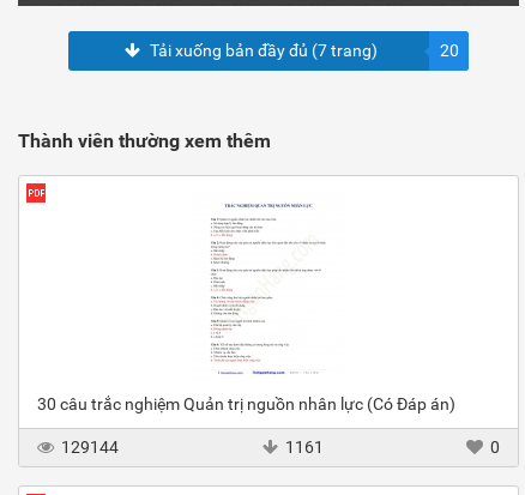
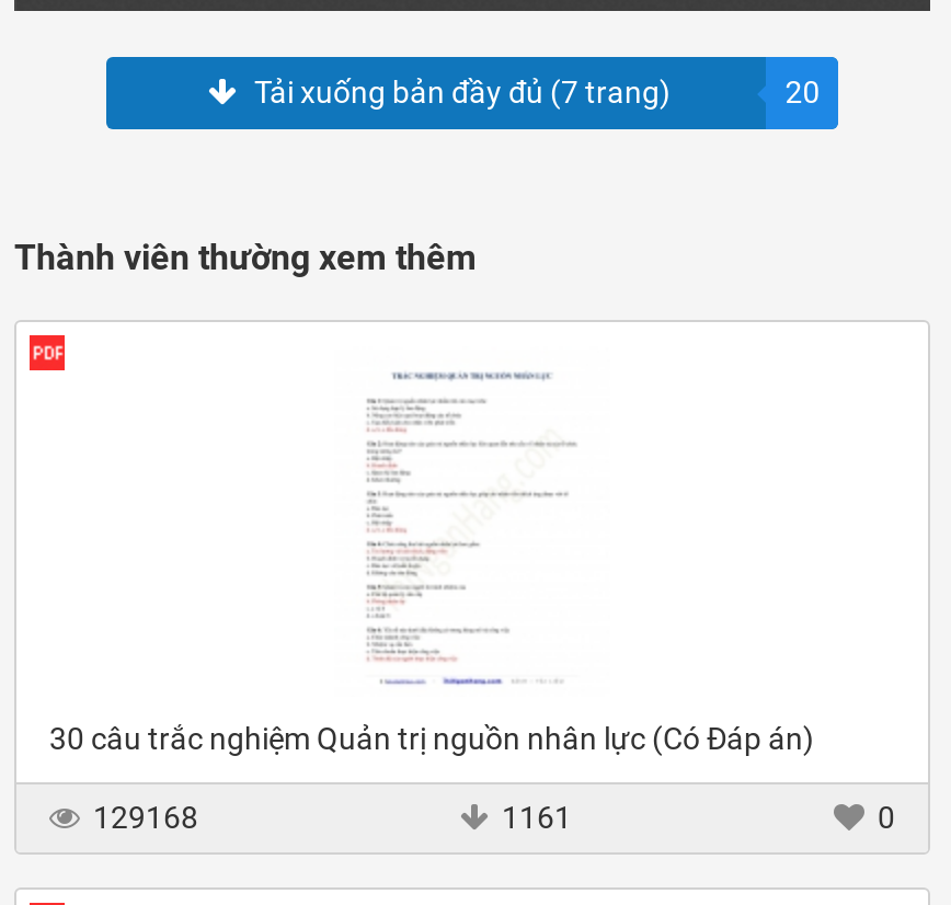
[58,437,119,457] 129144 -> [87,800,198,835] 129168

